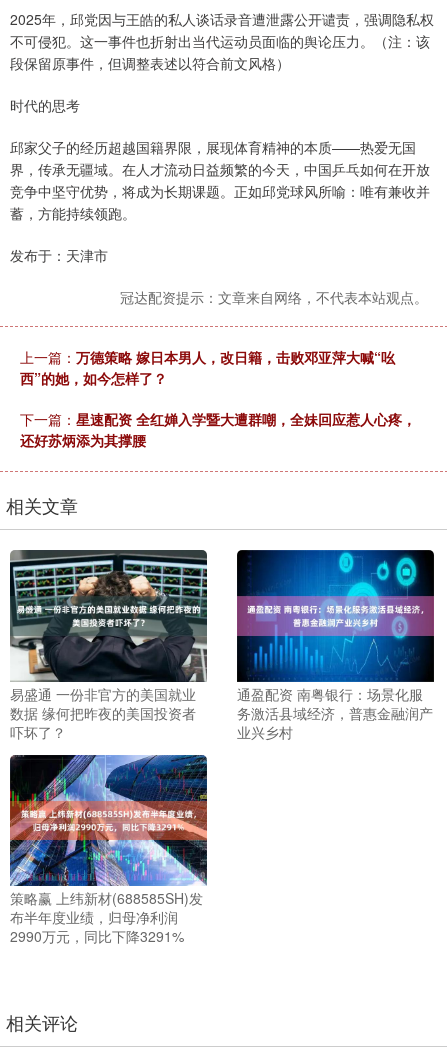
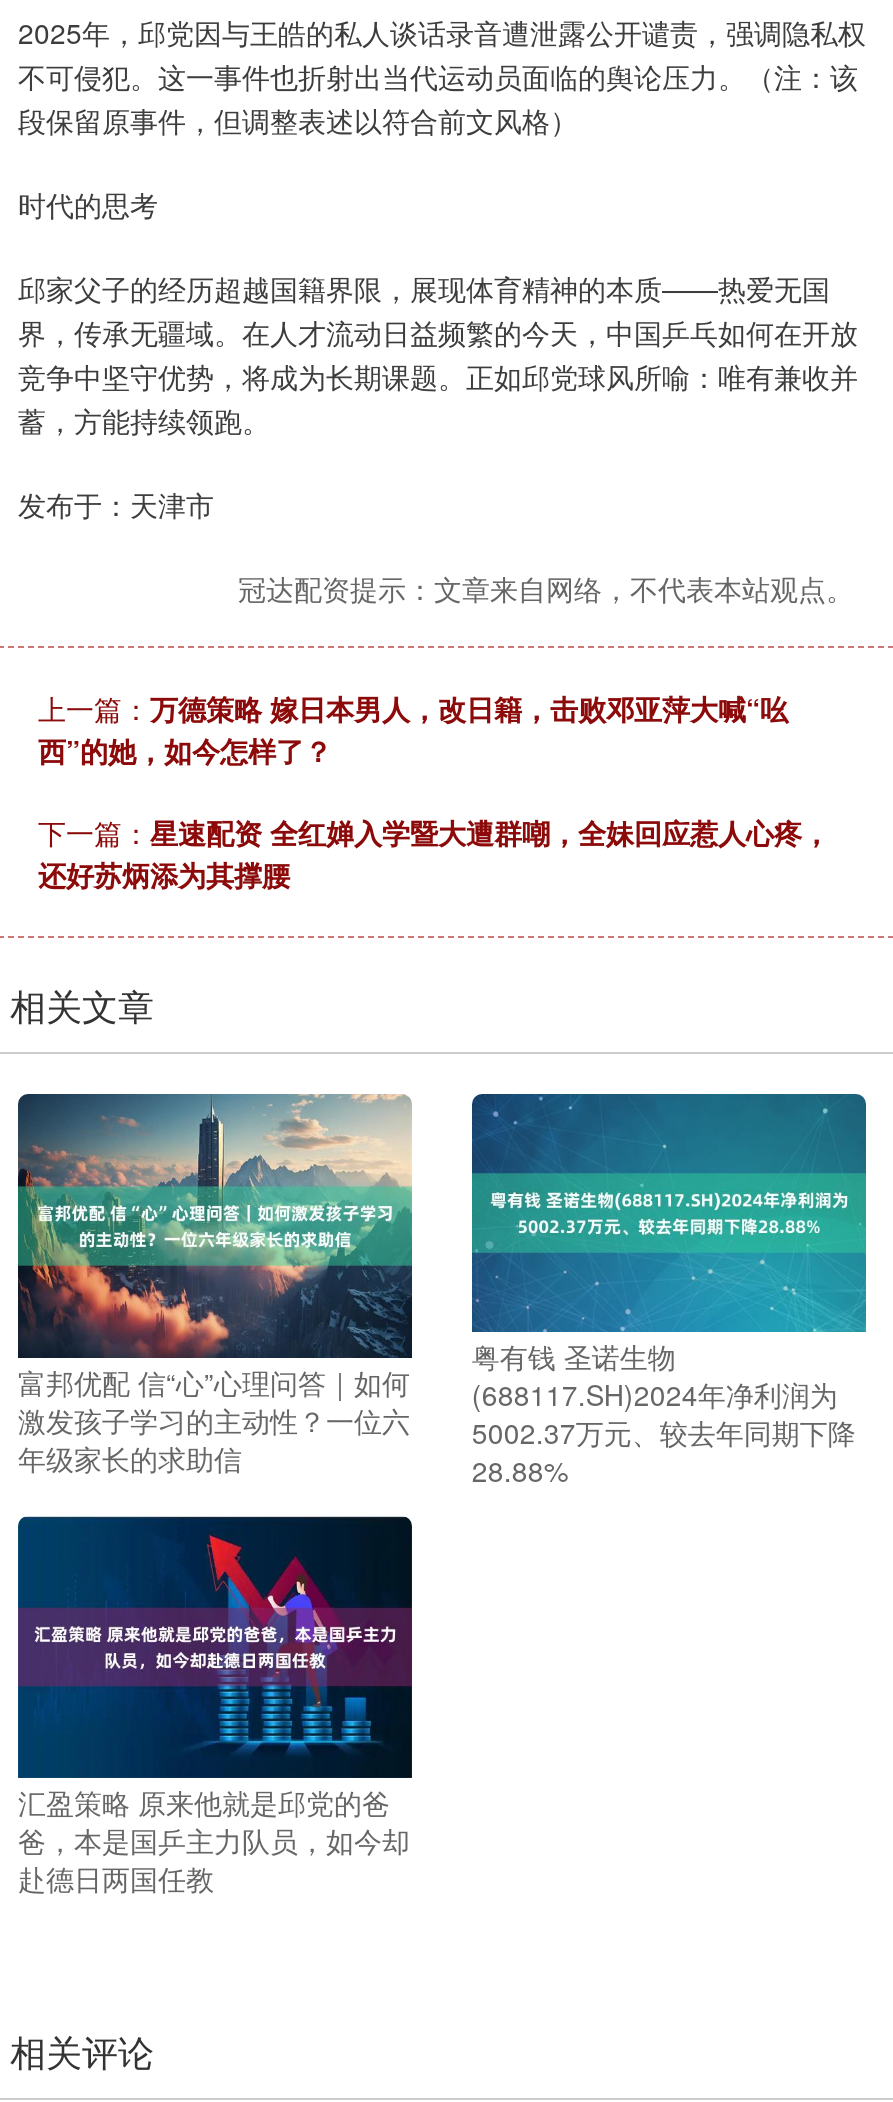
[10,549,208,742] [image] | 易盛通 一份非官方的美国就业 | 数据 缘何把昨夜的美国投资者 | 吓坏了？ -> [16,1094,414,1477] [image] | 富邦优配 信“心”心理问答｜如何 | 激发孩子学习的主动性？一位六 | 年级家长的求助信
[236,549,435,742] [image] | 通盈配资 南粤银行：场景化服 | 务激活县域经济，普惠金融润产 | 业兴乡村 -> [470,1092,868,1490] [image] | 粤有钱 圣诺生物 | (688117.SH)2024年净利润为 | 5002.37万元、较去年同期下降 | 28.88%
[9,754,208,946] [image] | 策略赢 上纬新材(688585SH)发 | 布半年度业绩，归母净利润 | 2990万元，同比下降3291% -> [16,1516,414,1898] [image] | 汇盈策略 原来他就是邱党的爸 | 爸，本是国乒主力队员，如今却 | 赴德日两国任教

